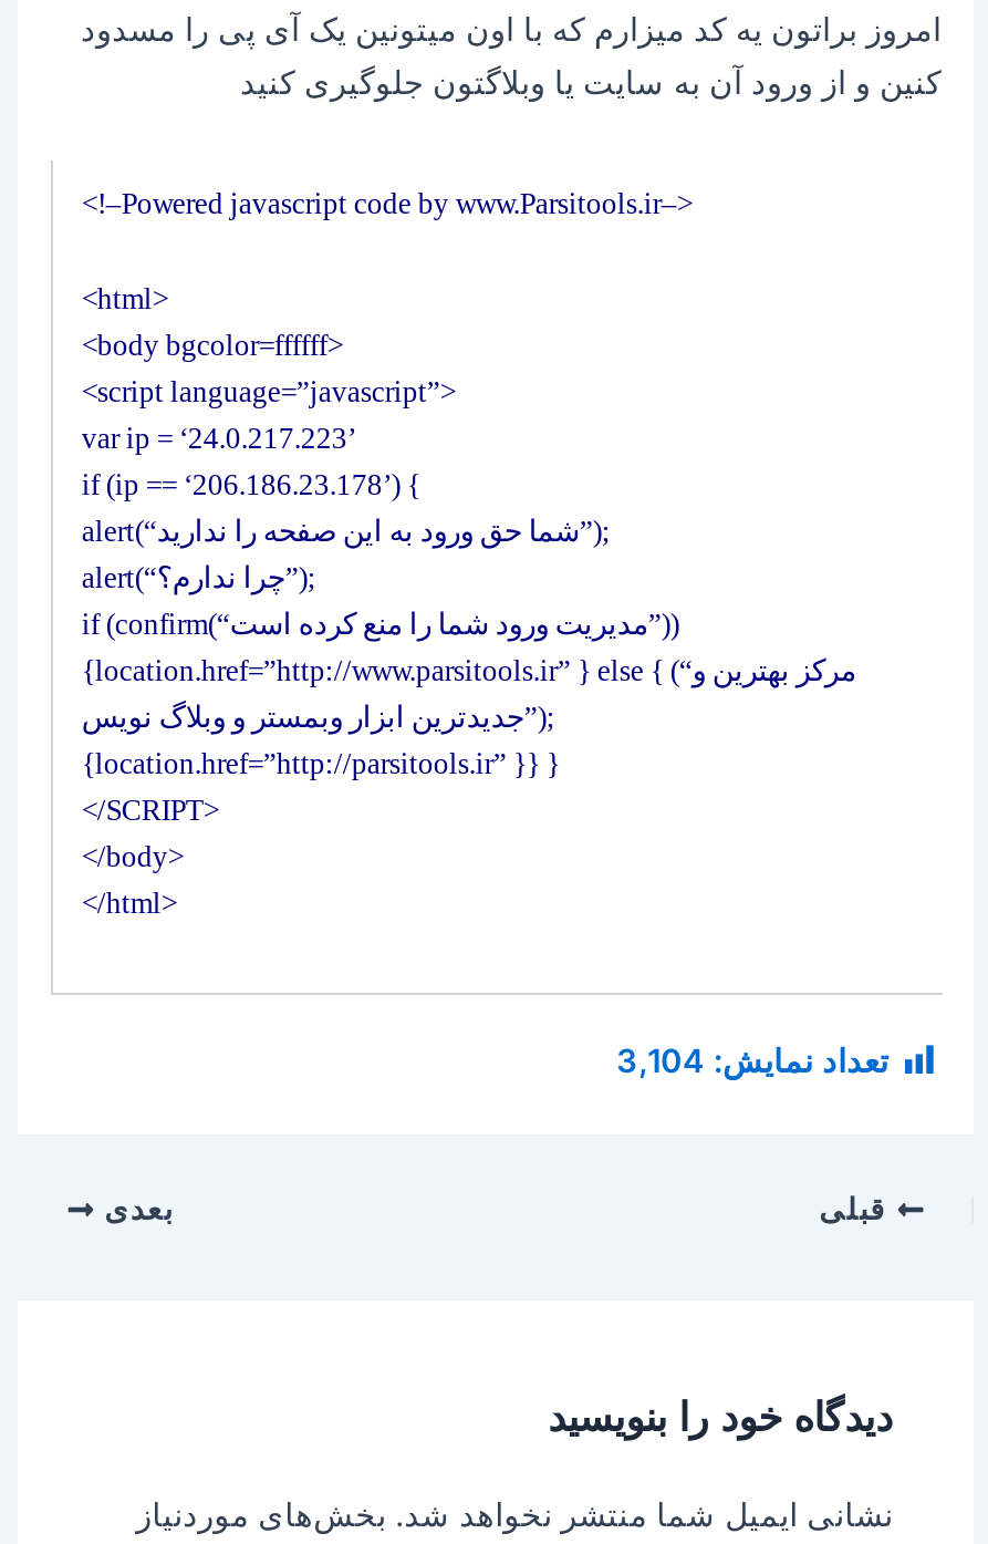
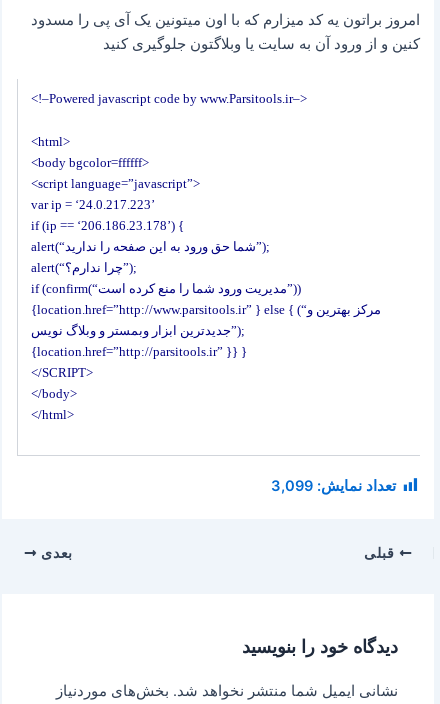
[616,1042,888,1082] تعداد نمایش: 3,104 -> [270,477,395,495] تعداد نمایش: 3,099

